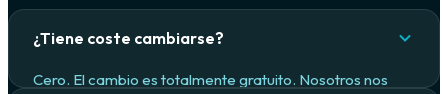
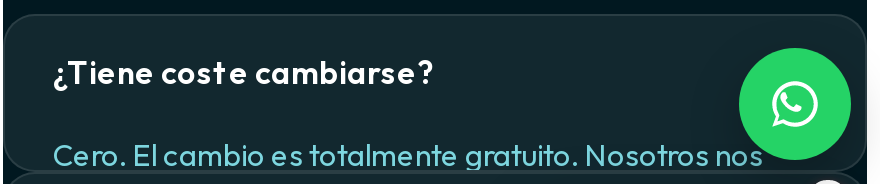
none -> [737,46,853,162] [image]

